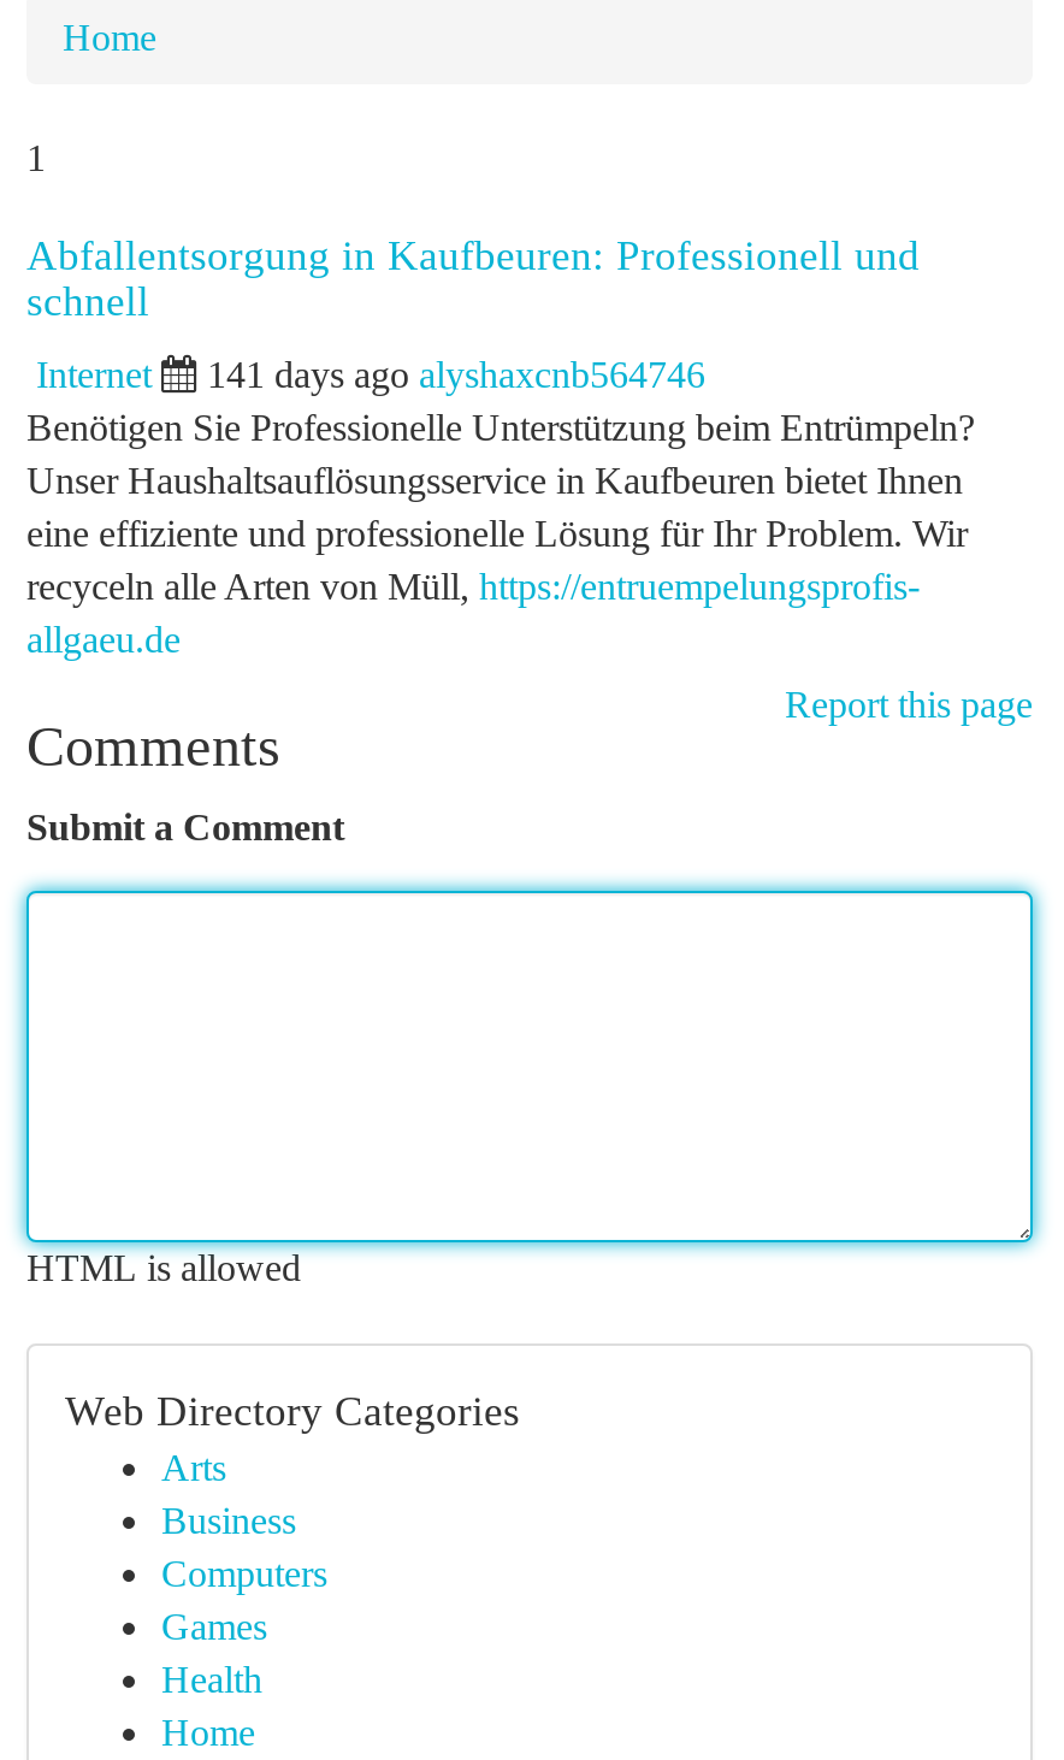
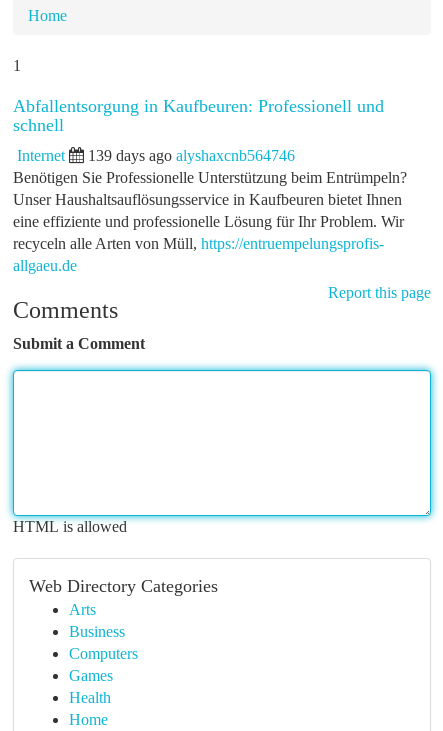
[207,354,705,395] 141 days ago alyshaxcnb564746 -> [88,147,295,164] 139 days ago alyshaxcnb564746

